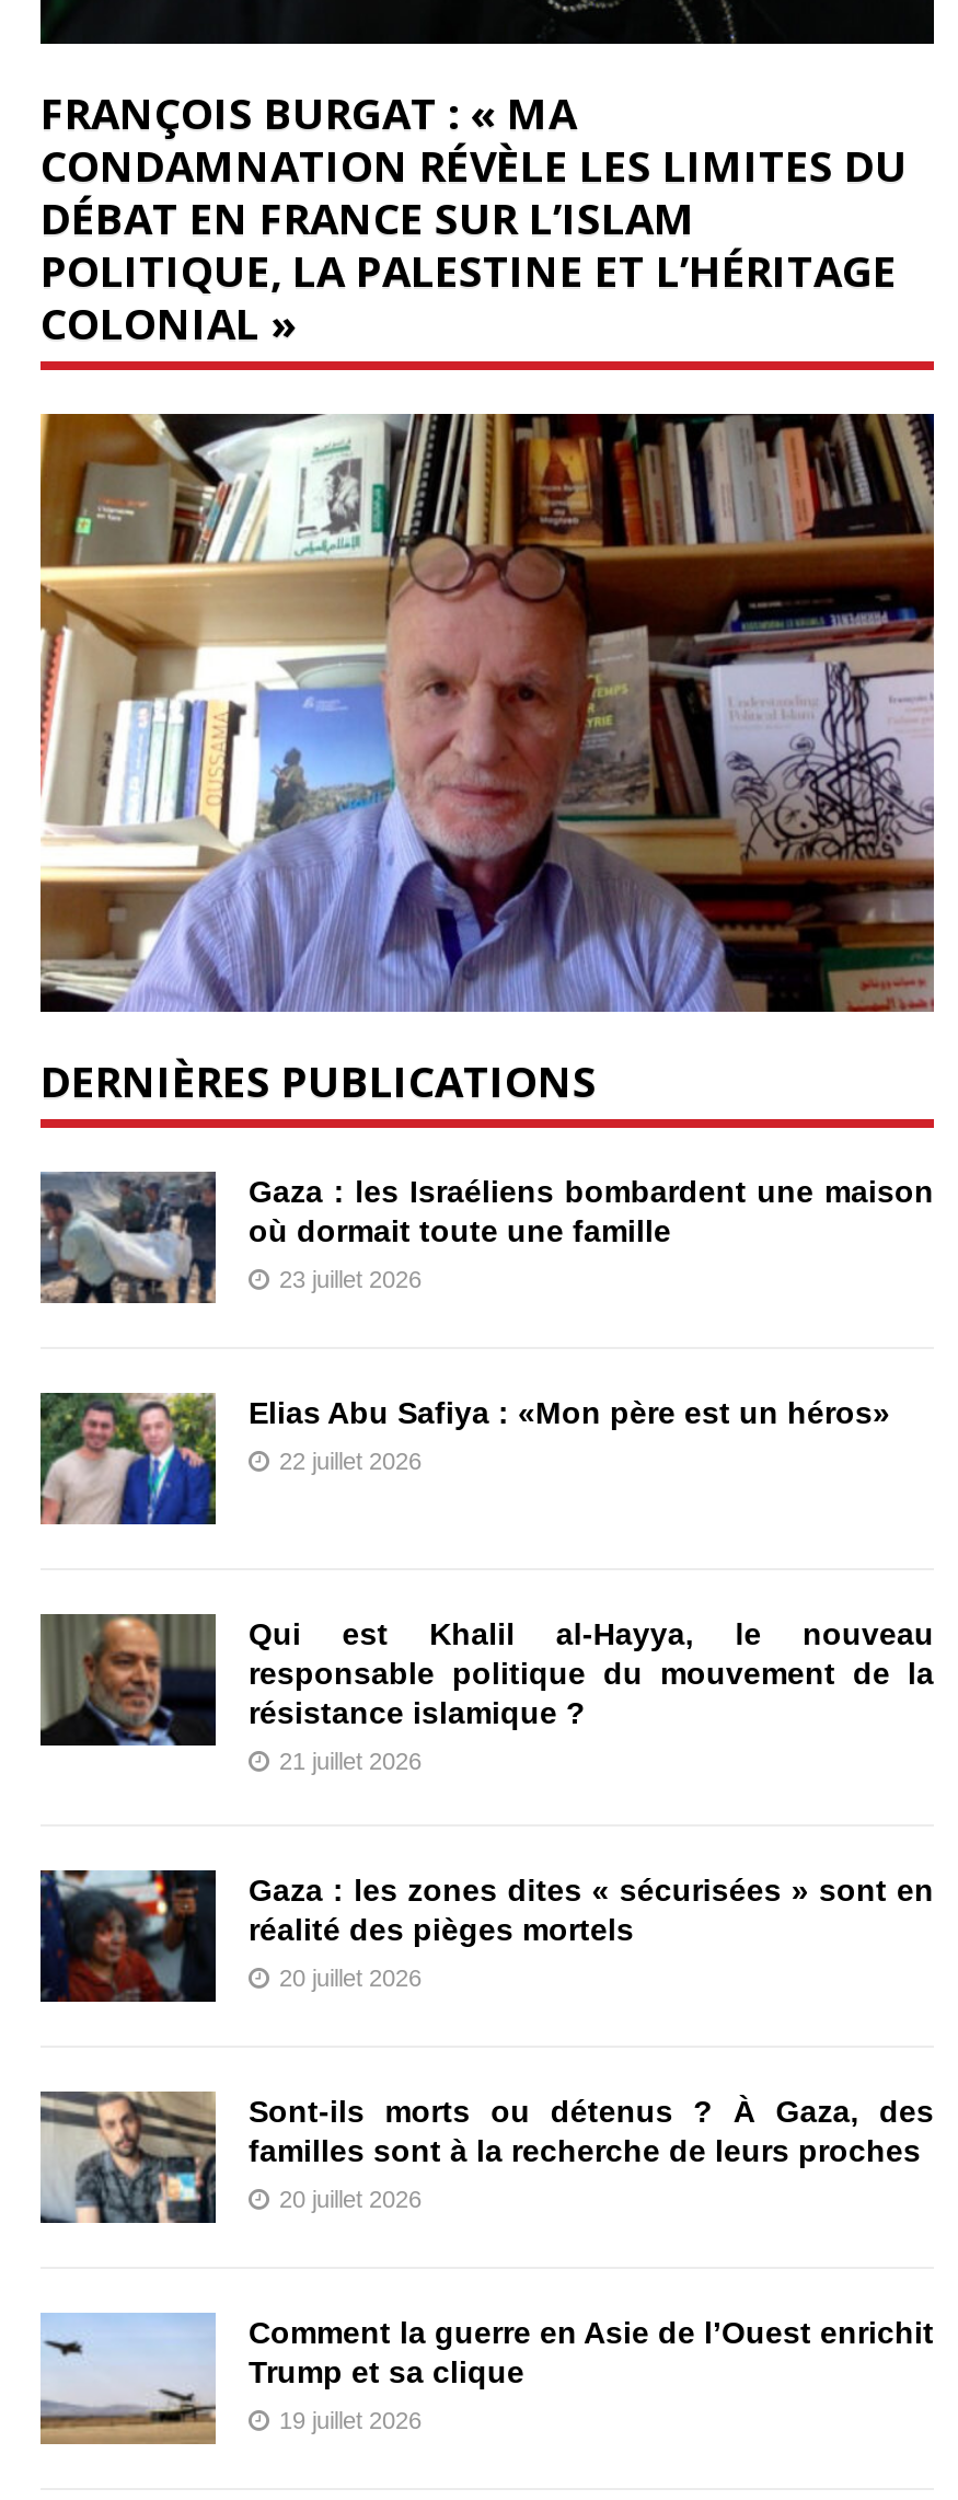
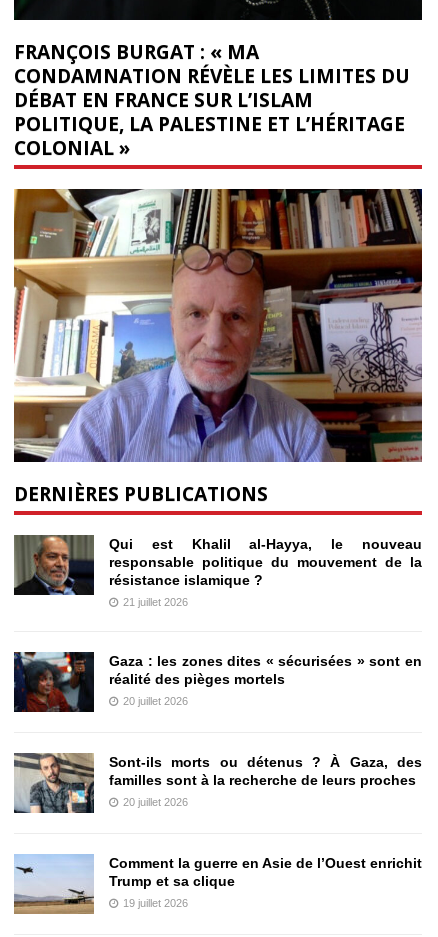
[41,1172,934,1305] [image] | Gaza : les Israéliens bombardent une maison | où dormait toute une famille | 23 juillet 2026 -> none
[38,1391,890,1527] [image] | Elias Abu Safiya : «Mon père est un héros» | 22 juillet 2026 -> none

